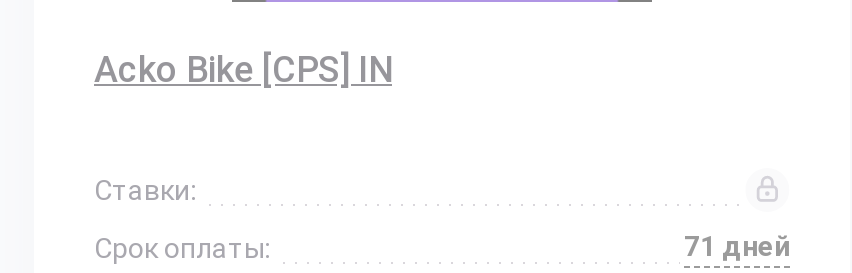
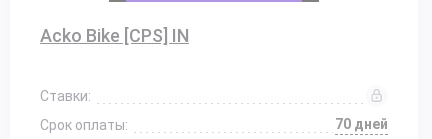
[684,230,790,262] 71 дней -> [335,116,388,132] 70 дней

